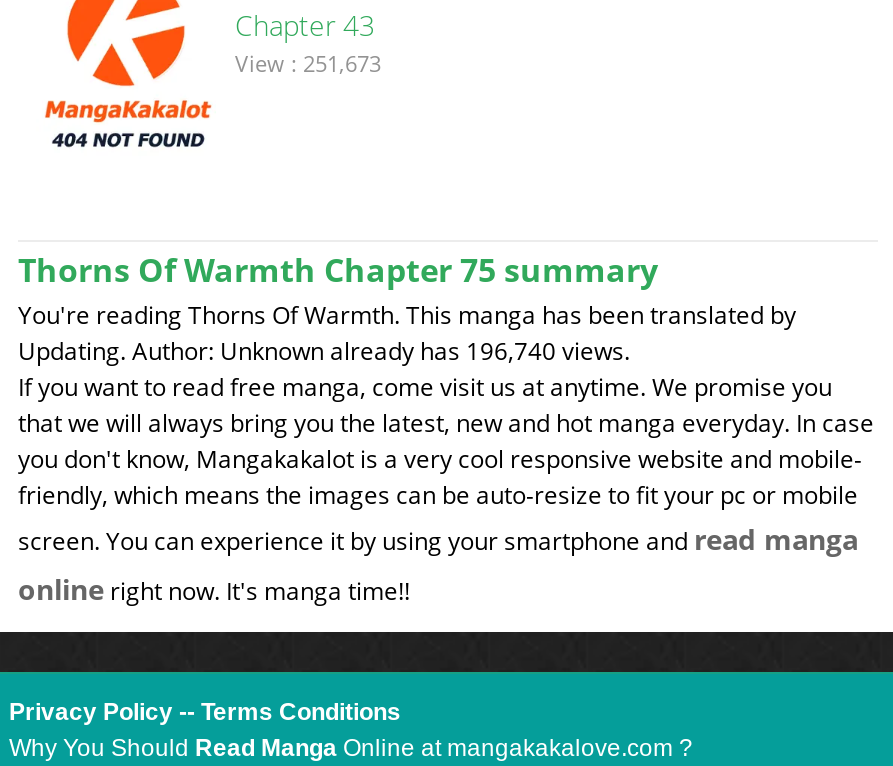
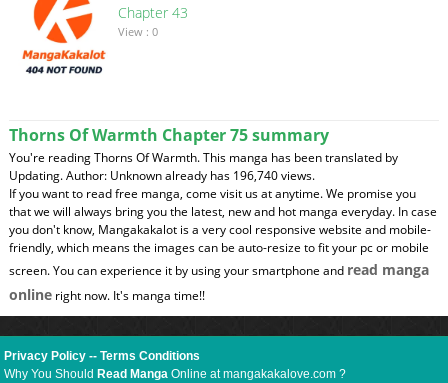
[235,48,381,78] View : 251,673 -> [117,24,157,39] View : 0

